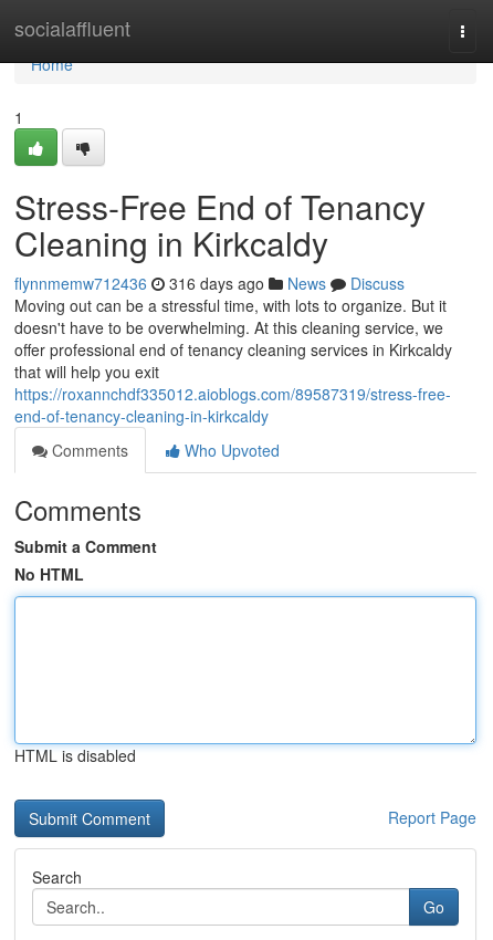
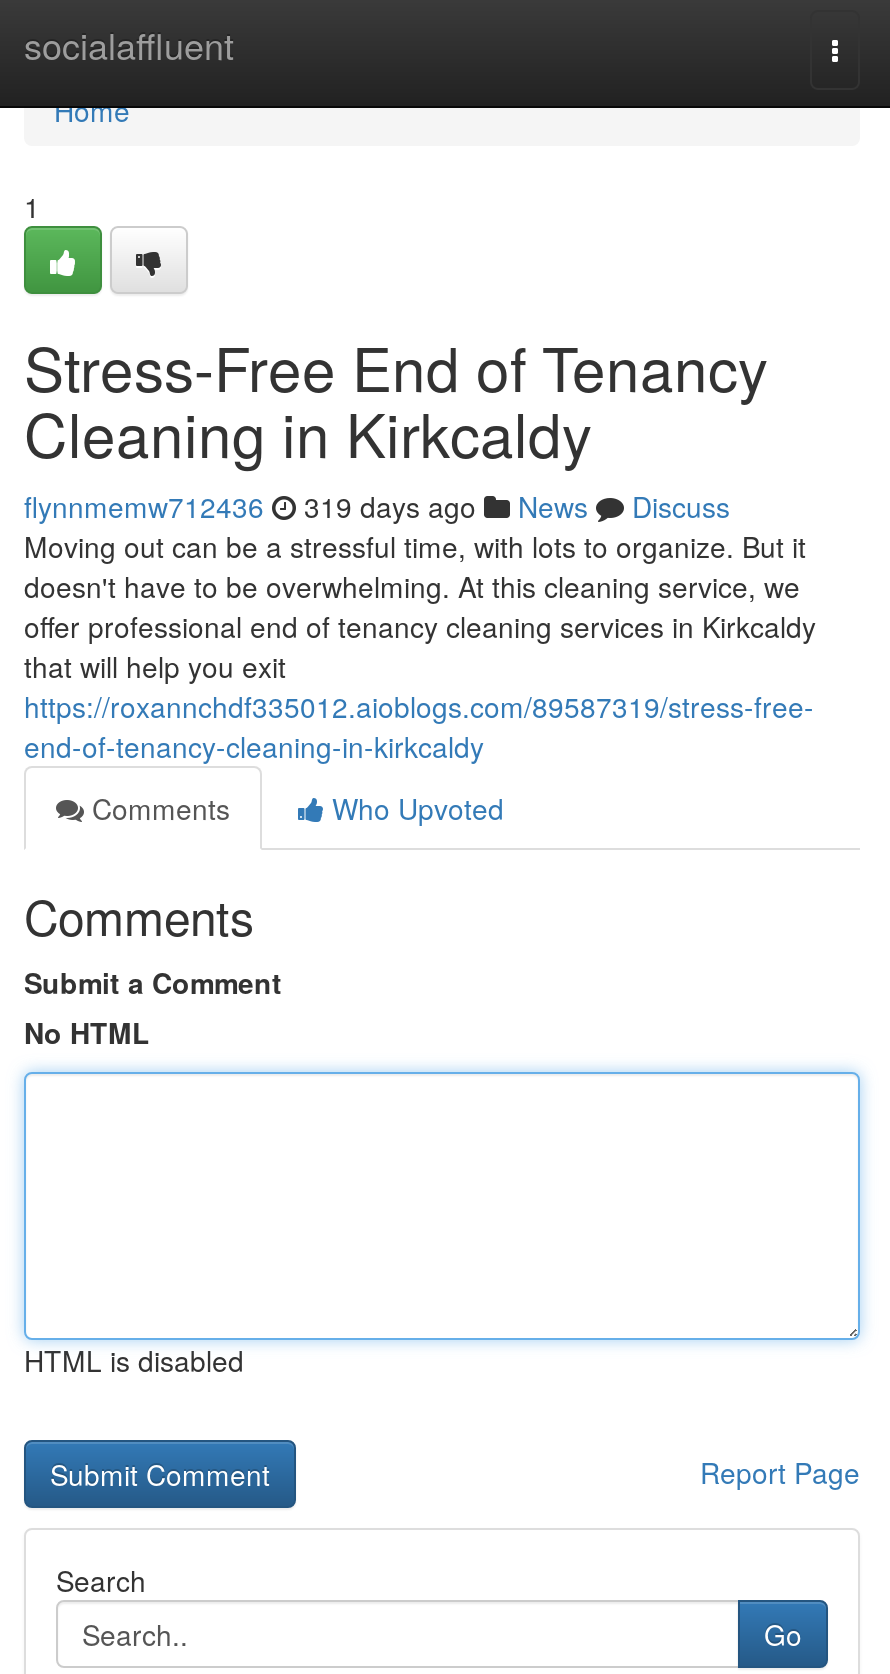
[14,272,405,294] flynnmemw712436 316 days ago News Discuss -> [24,486,730,526] flynnmemw712436 319 days ago News Discuss

